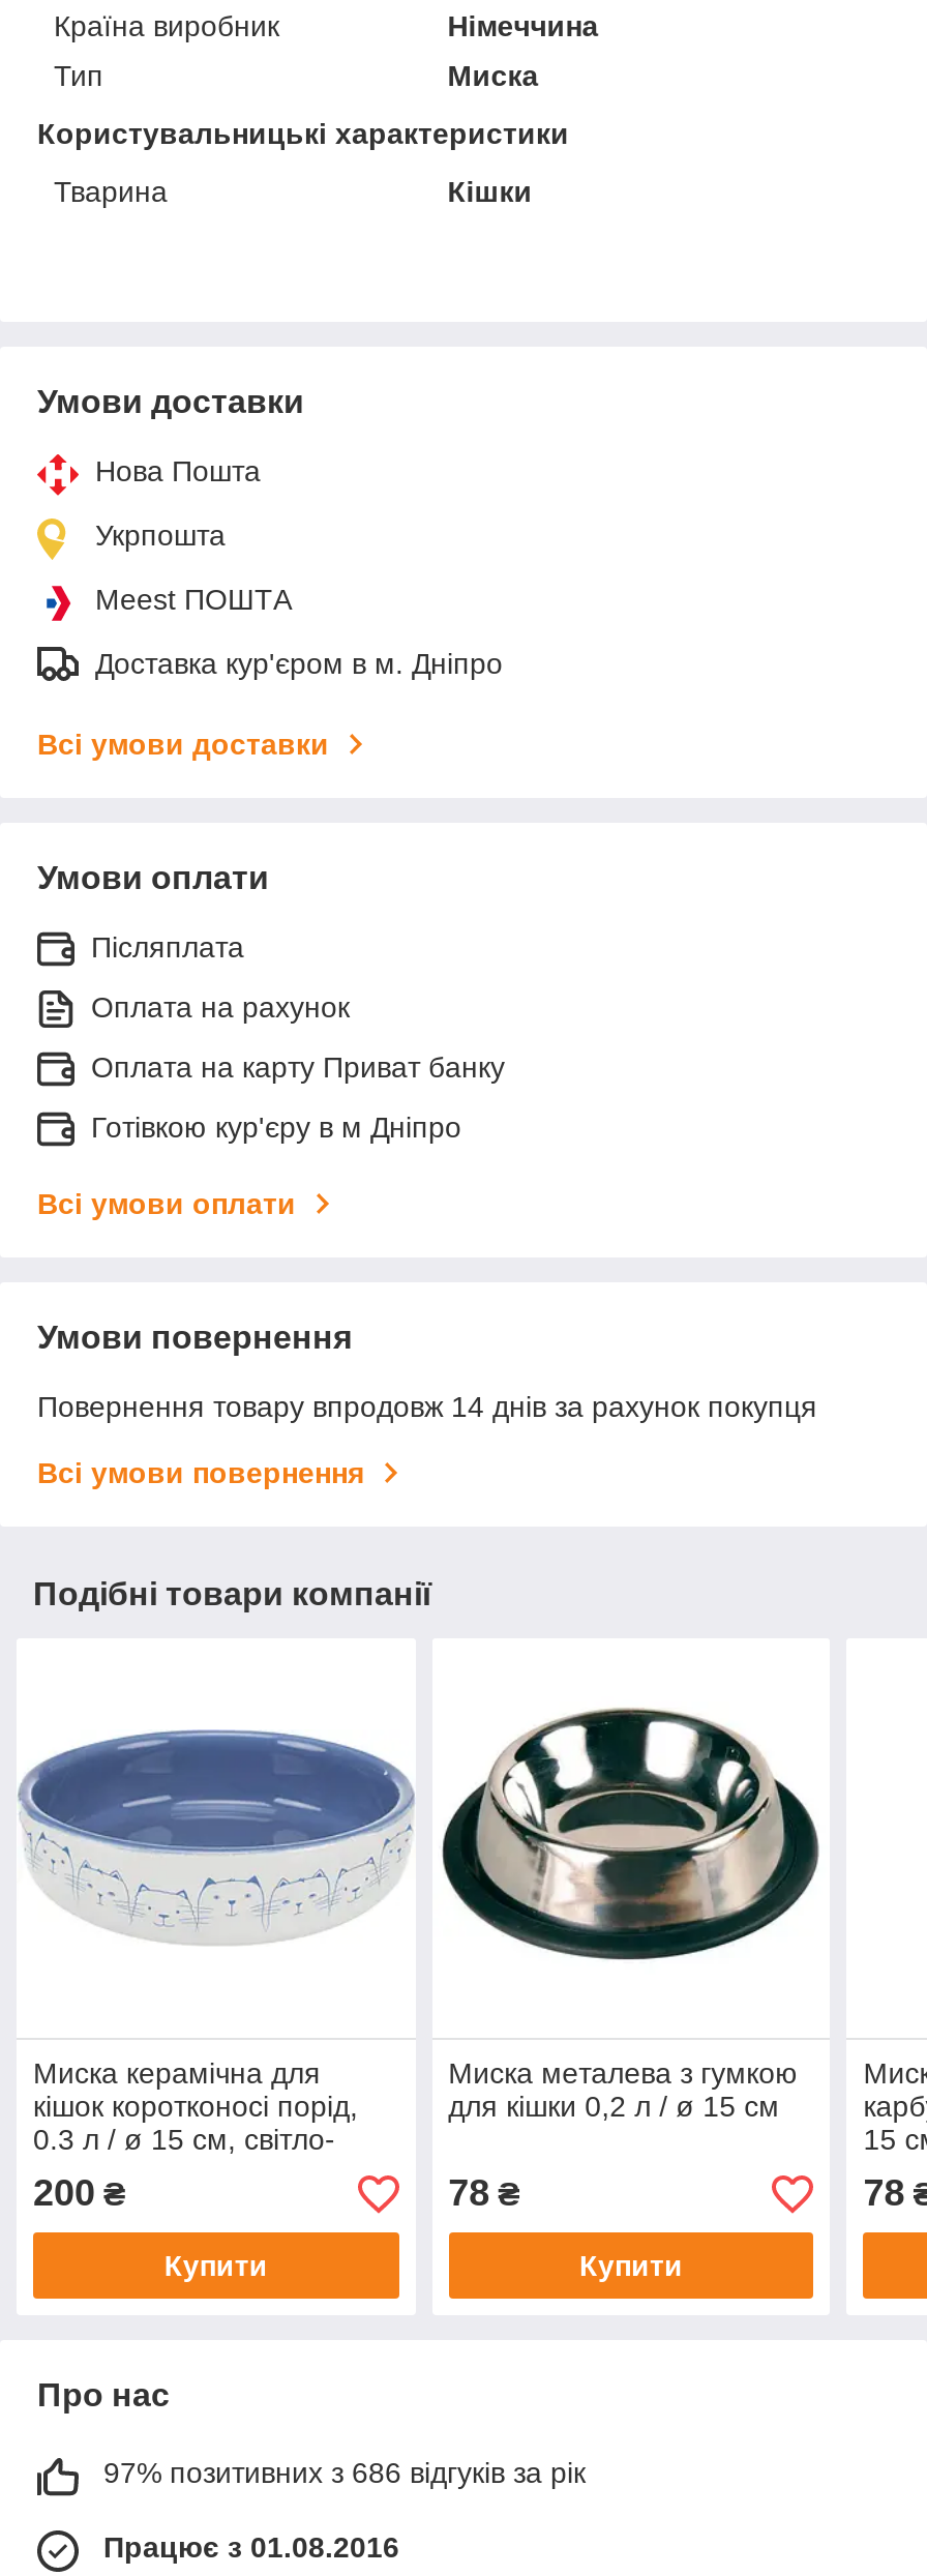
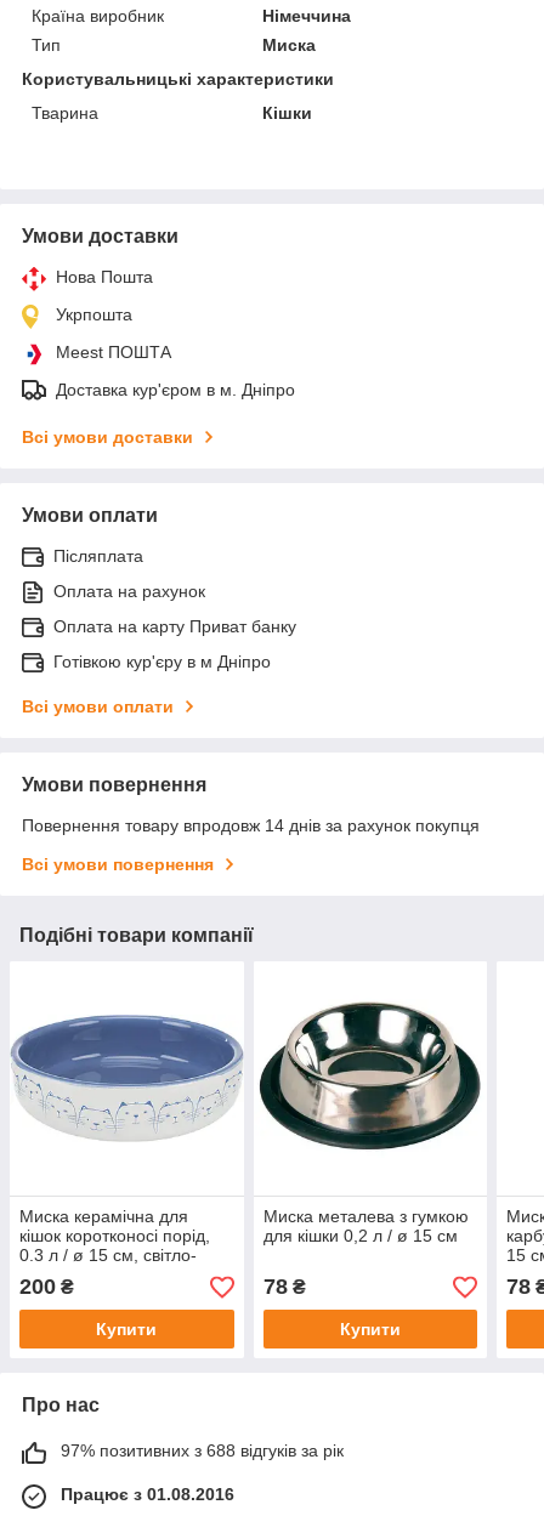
[103,2456,586,2489] 97% позитивних з 686 відгуків за рік -> [61,1441,344,1460] 97% позитивних з 688 відгуків за рік

